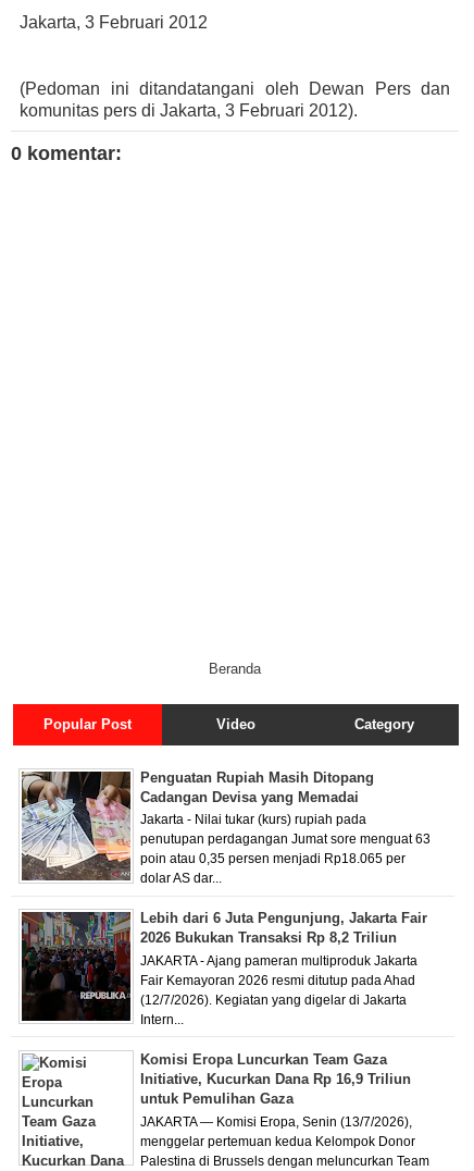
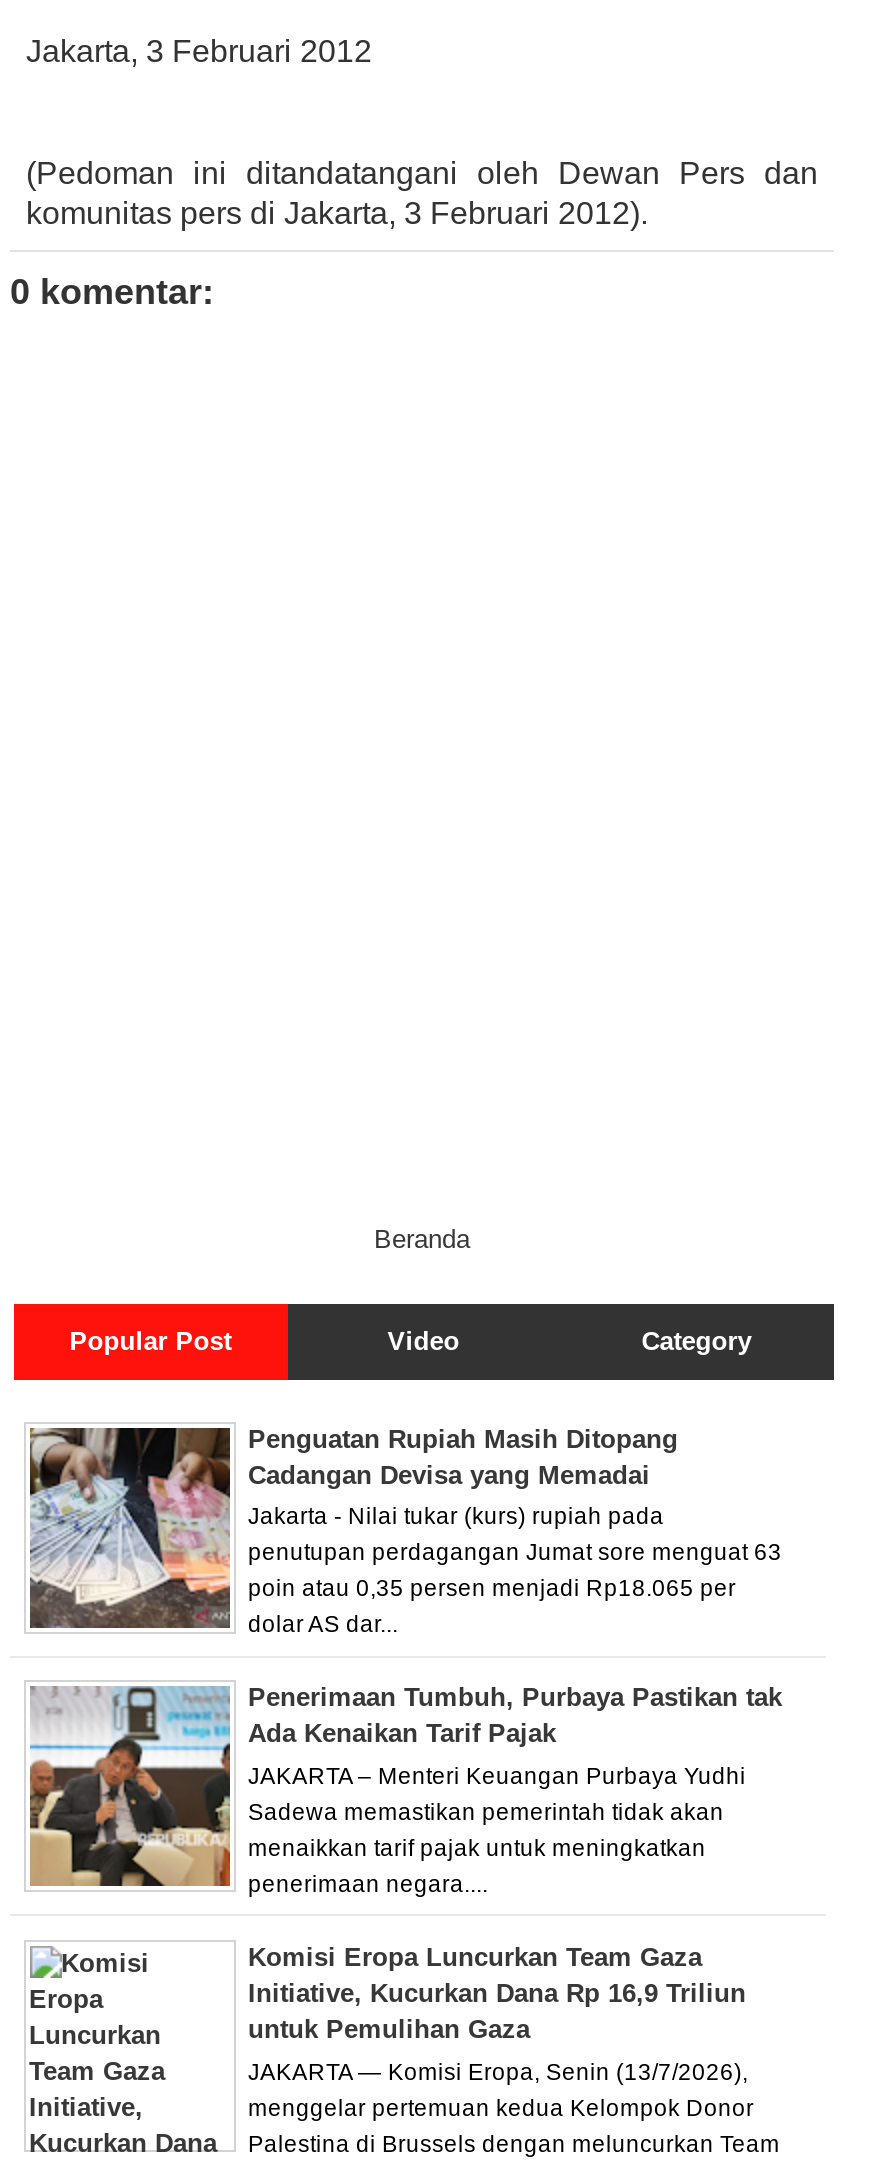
[21,910,427,1022] [image] | Lebih dari 6 Juta Pengunjung, Jakarta Fair | 2026 Bukukan Transaksi Rp 8,2 Triliun -> [28,1683,782,1888] [image] | Penerimaan Tumbuh, Purbaya Pastikan tak | Ada Kenaikan Tarif Pajak
[140,954,417,967] JAKARTA - Ajang pameran multiproduk Jakarta -> [248,1764,746,1788] JAKARTA – Menteri Keuangan Purbaya Yudhi
[140,974,415,987] Fair Kemayoran 2026 resmi ditutup pada Ahad -> [248,1800,724,1824] Sadewa memastikan pemerintah tidak akan
[140,993,407,1007] (12/7/2026). Kegiatan yang digelar di Jakarta -> [248,1836,706,1860] menaikkan tarif pajak untuk meningkatkan
[140,1013,184,1026] Intern... -> [248,1872,488,1896] penerimaan negara....

